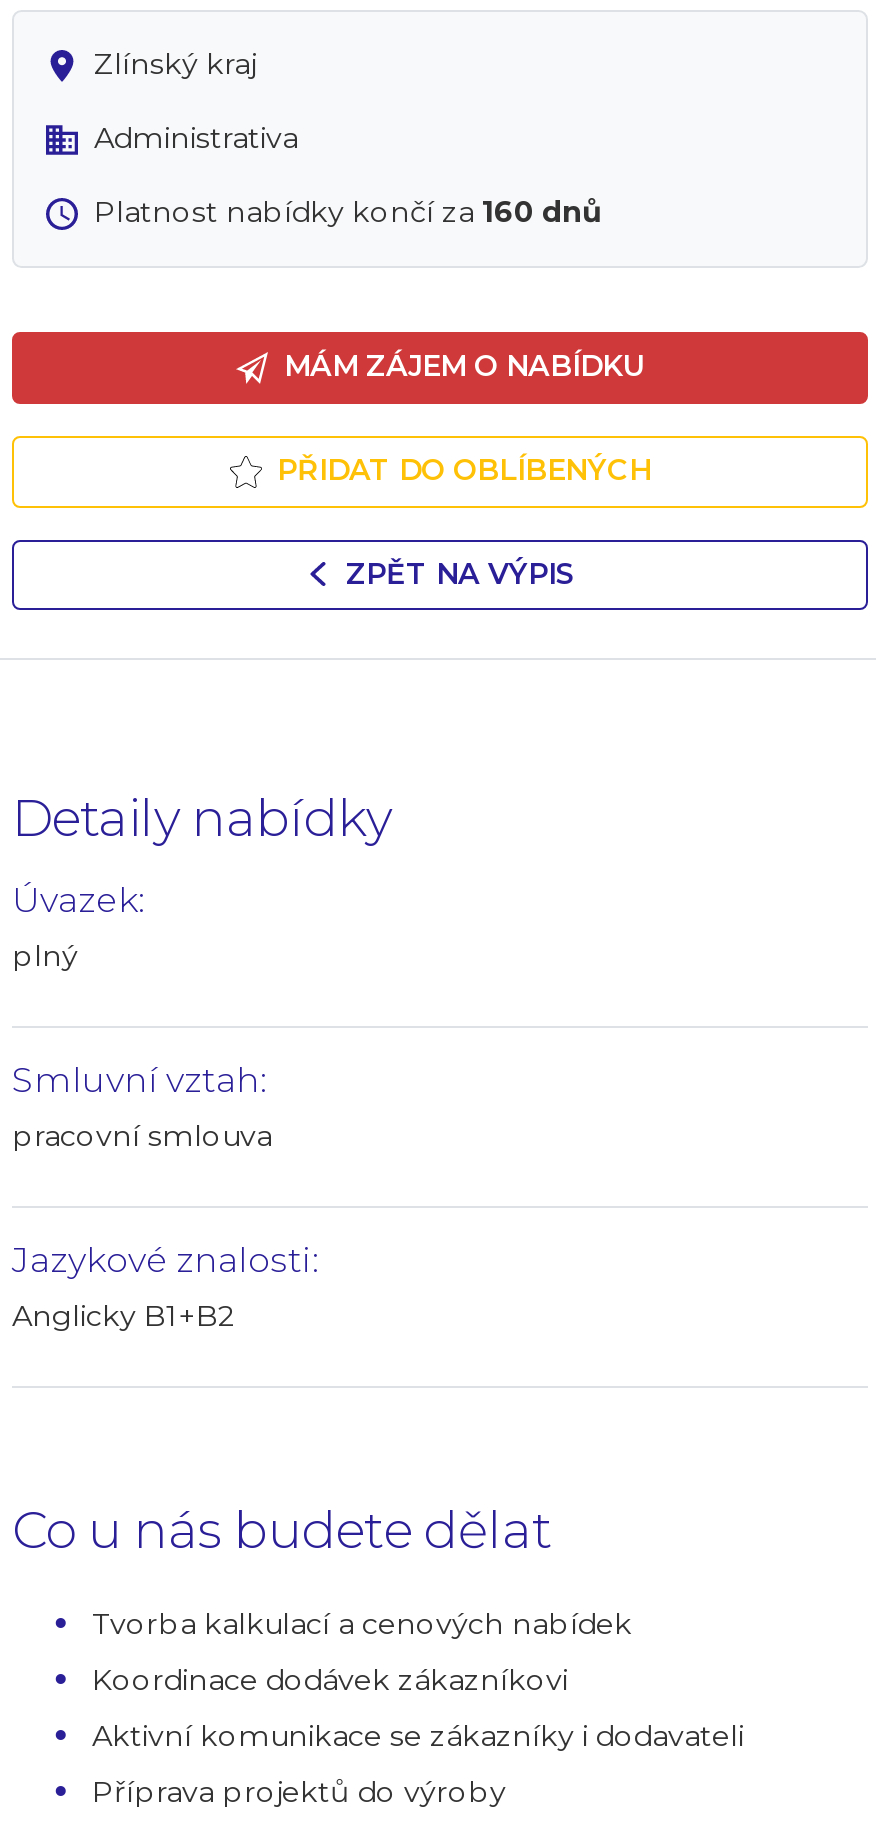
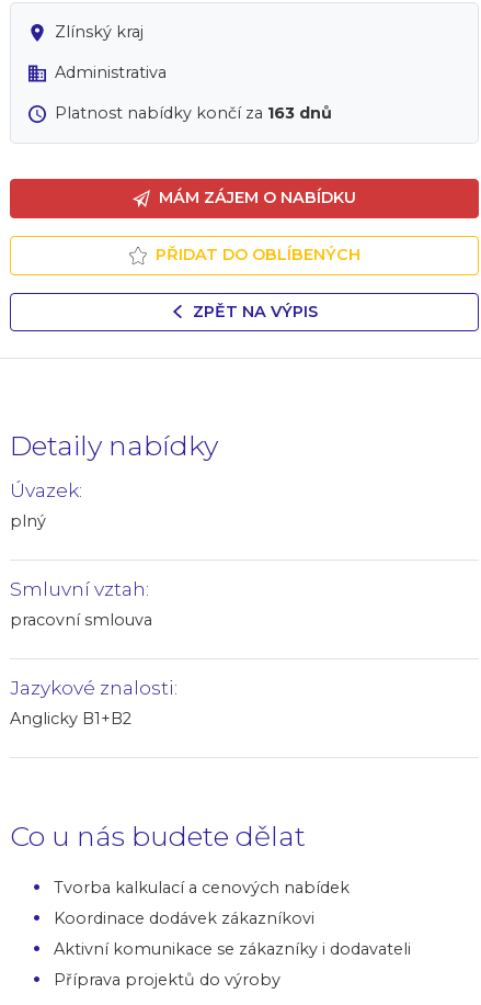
[94,194,602,230] Platnost nabídky končí za 160 dnů -> [55,103,332,123] Platnost nabídky končí za 163 dnů

